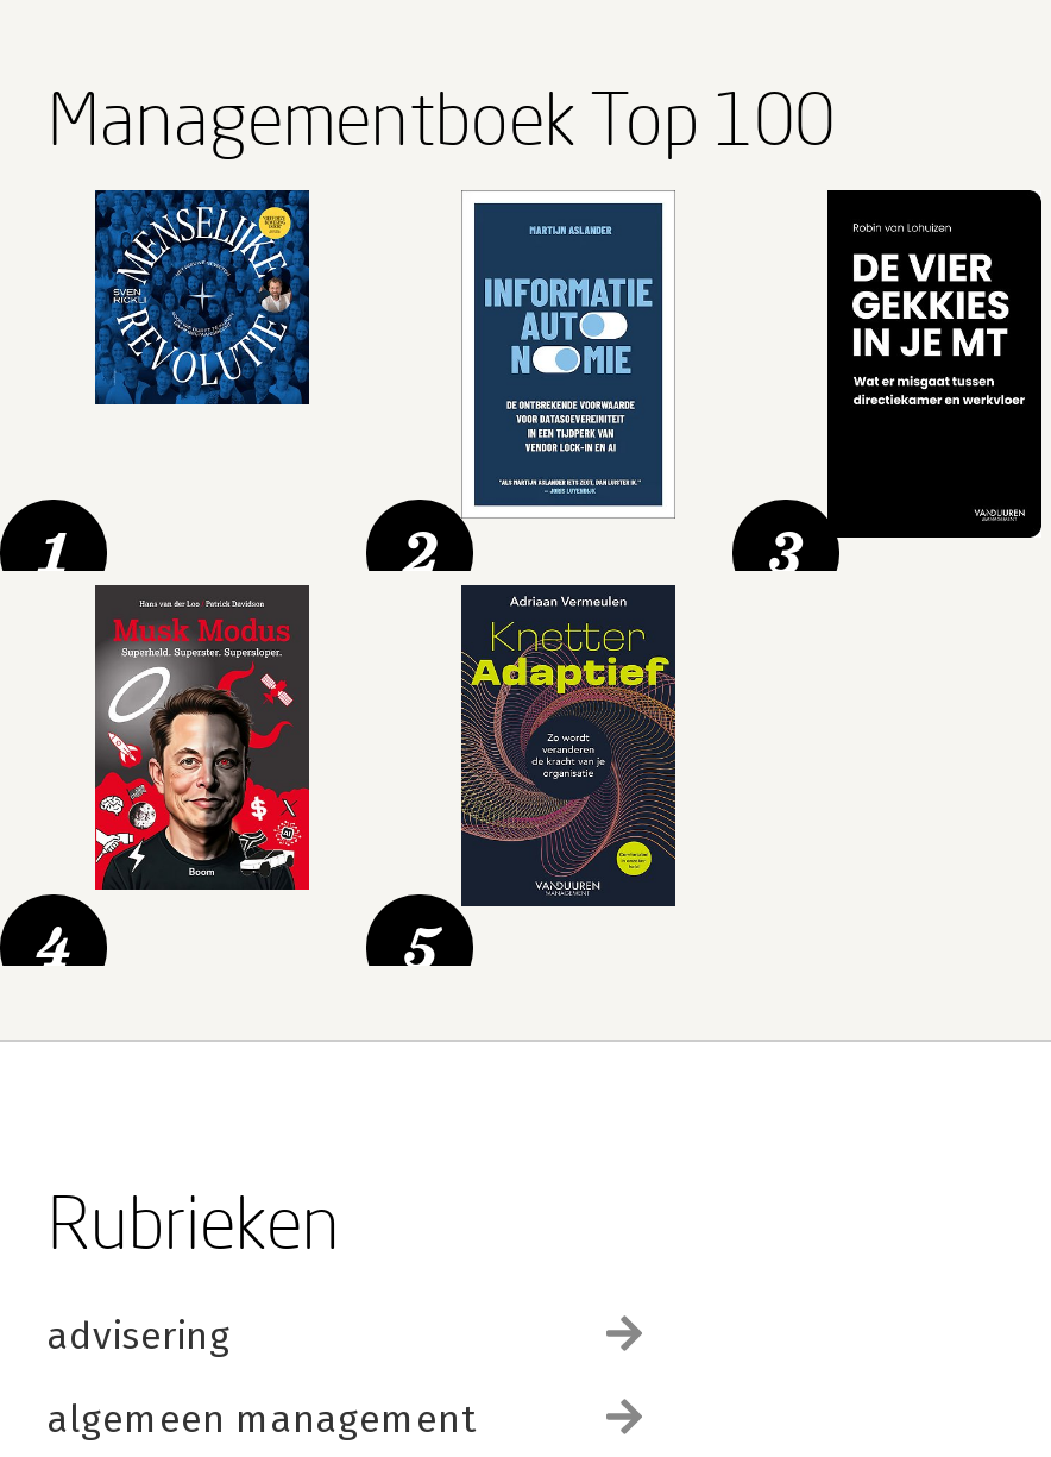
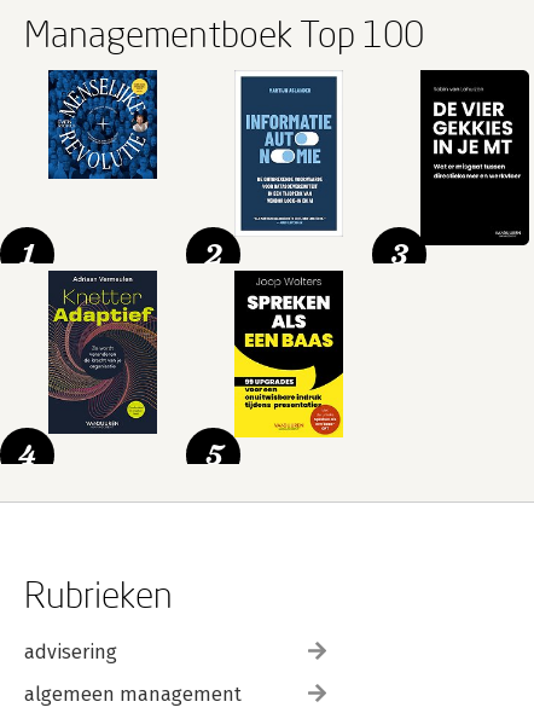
[93,588,311,906] [image] -> [47,273,158,435] [image]
[459,585,678,913] [image] -> [233,271,344,439] [image]

